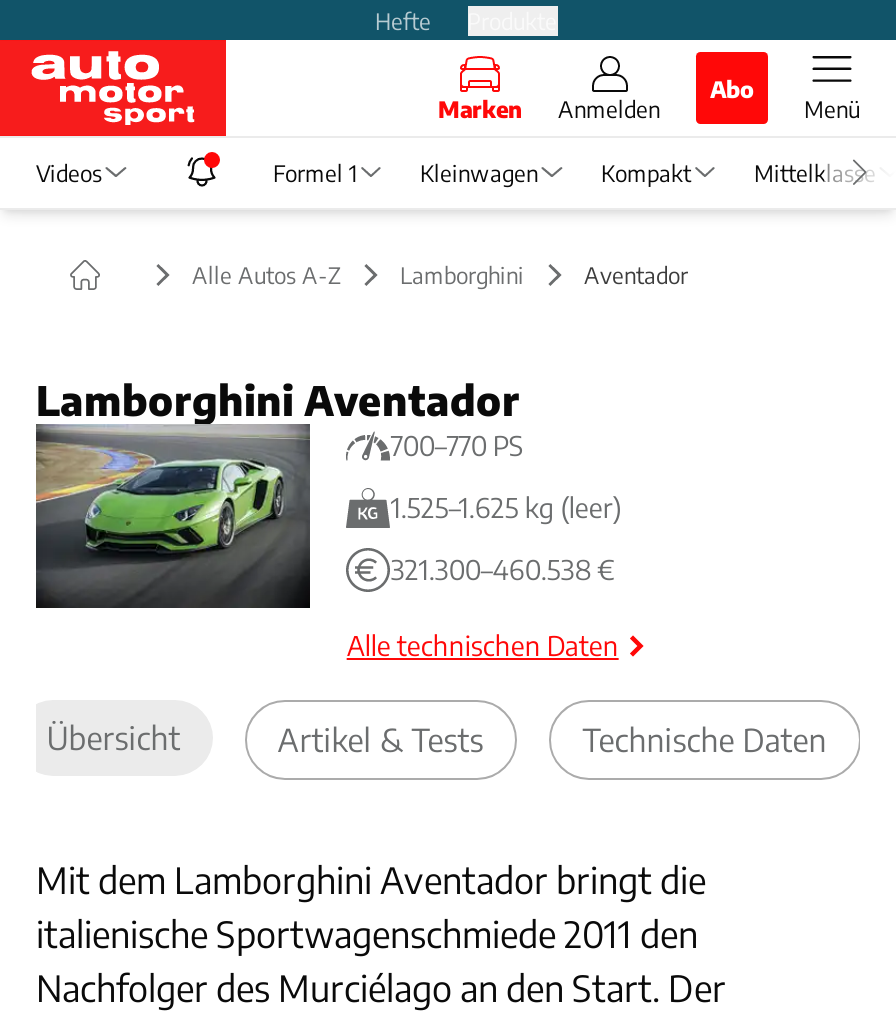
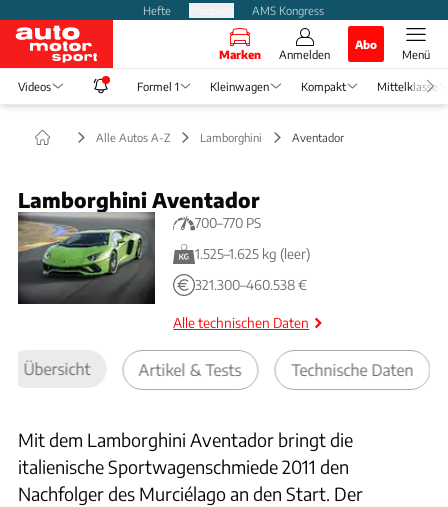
none -> [251,2,323,16] AMS Kongress

